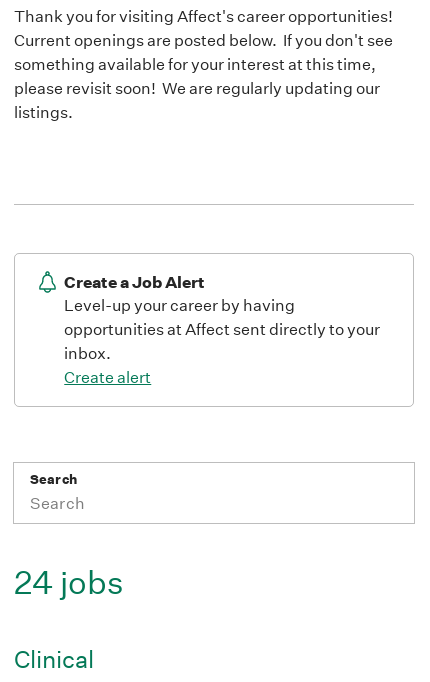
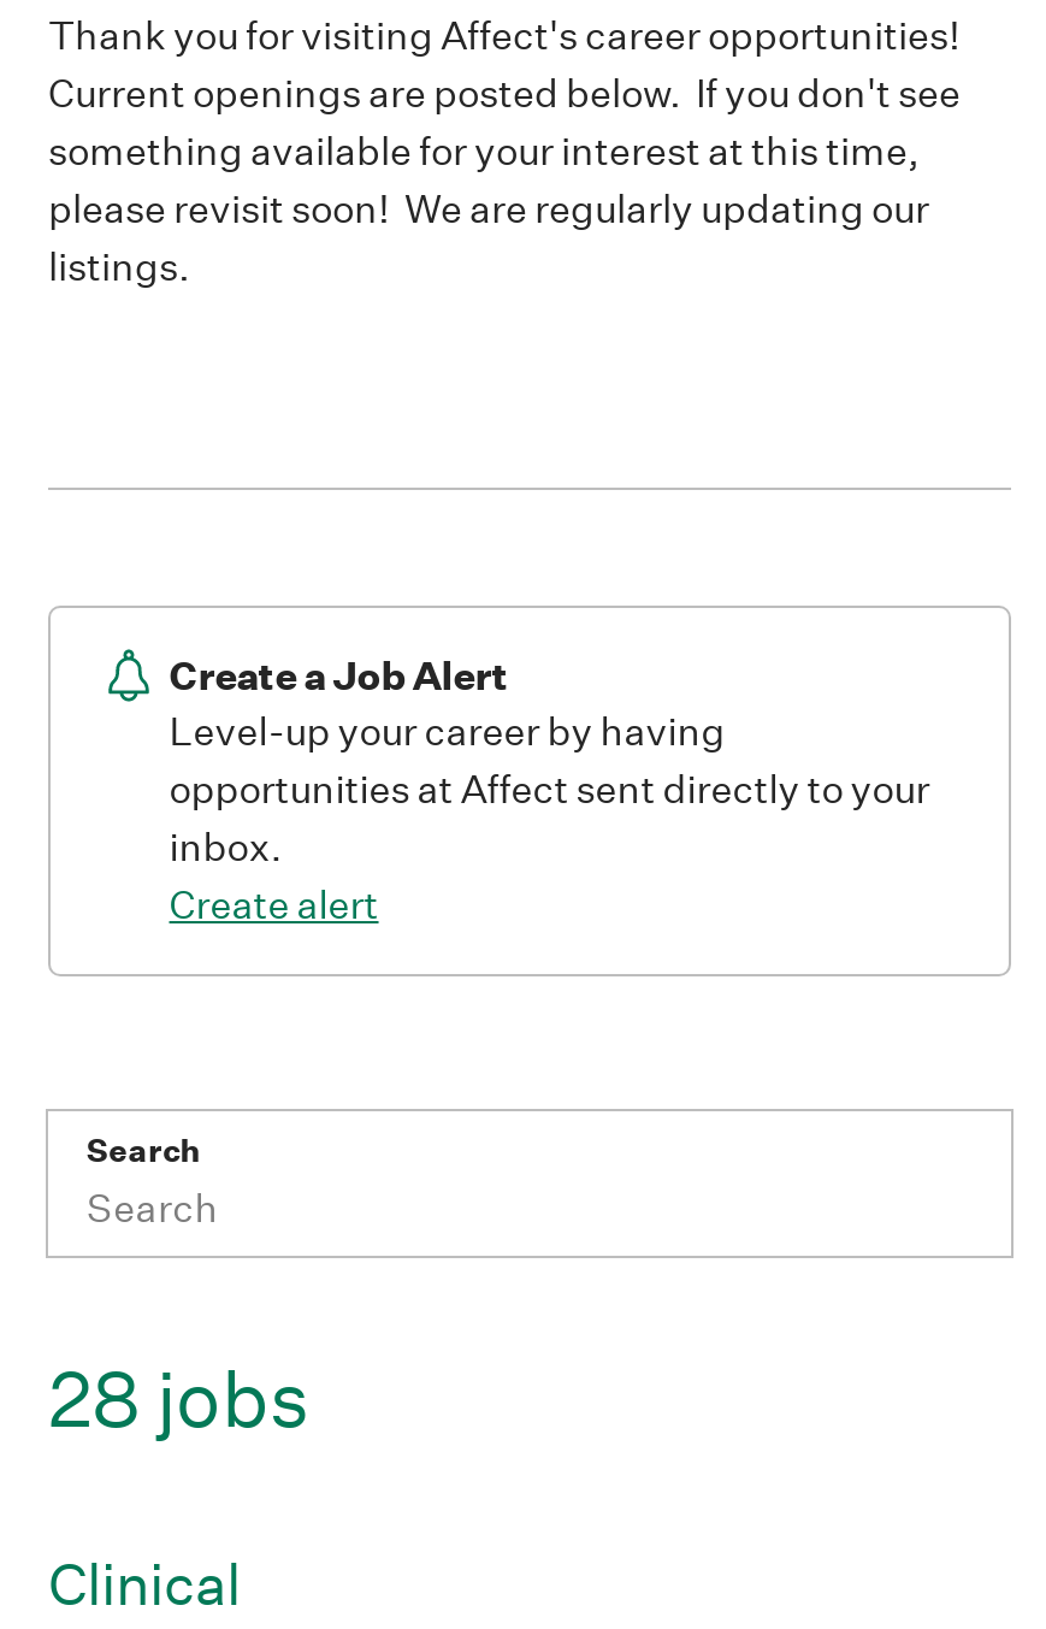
[14,563,124,602] 24 jobs -> [48,1352,311,1446] 28 jobs

